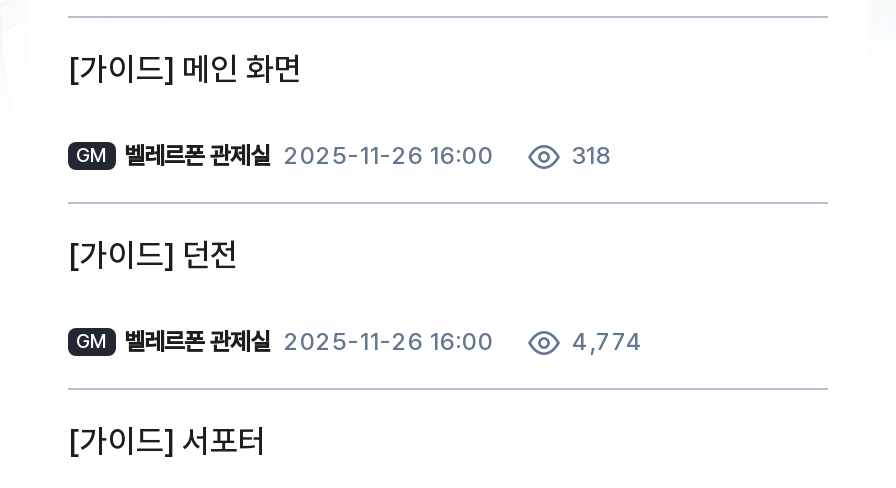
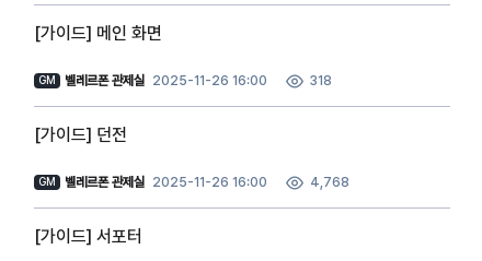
[572,328,644,356] 4,774 -> [310,175,349,190] 4,768

